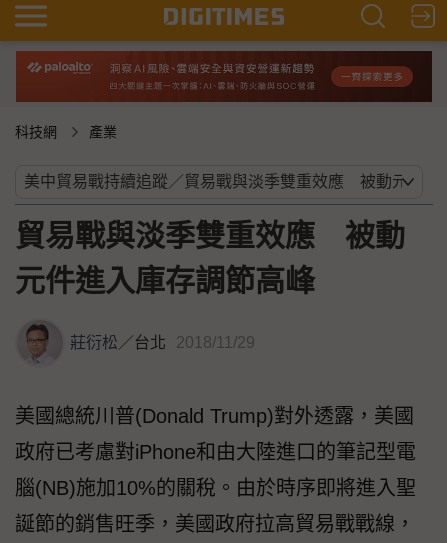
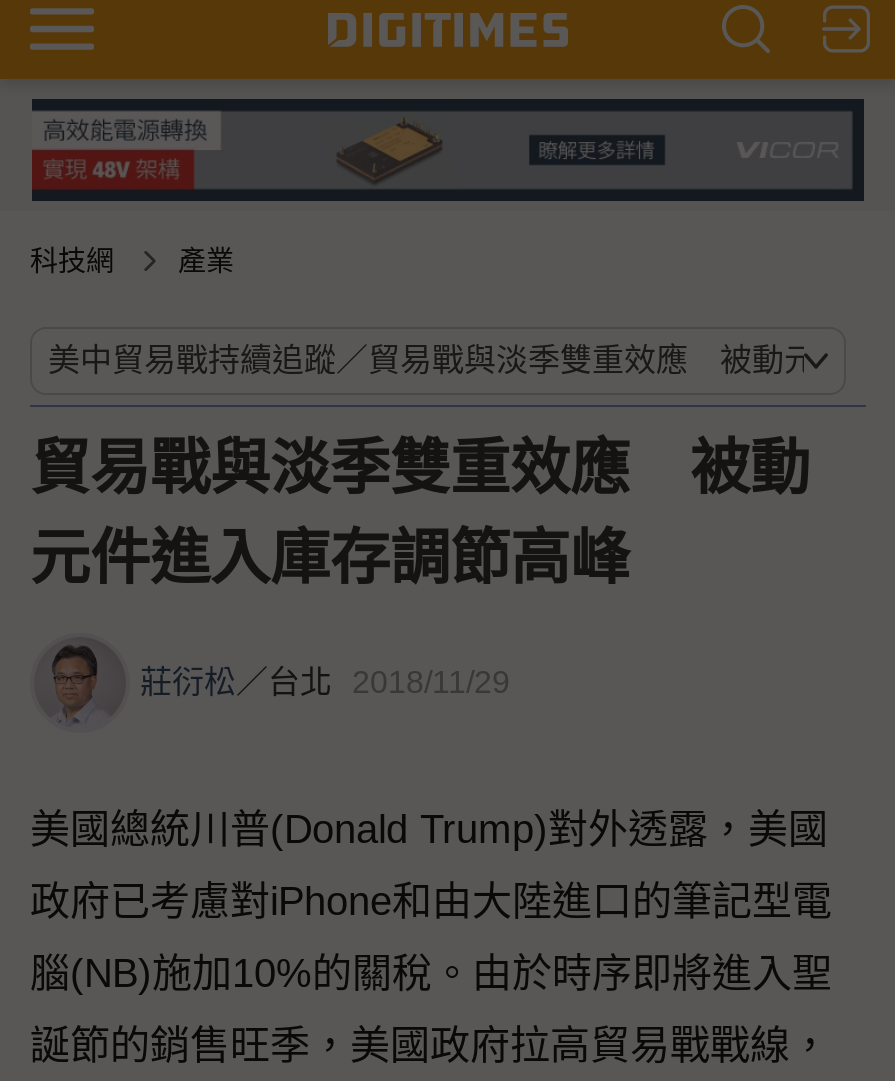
[15,50,432,103] [image] -> [30,97,864,203] [image]

